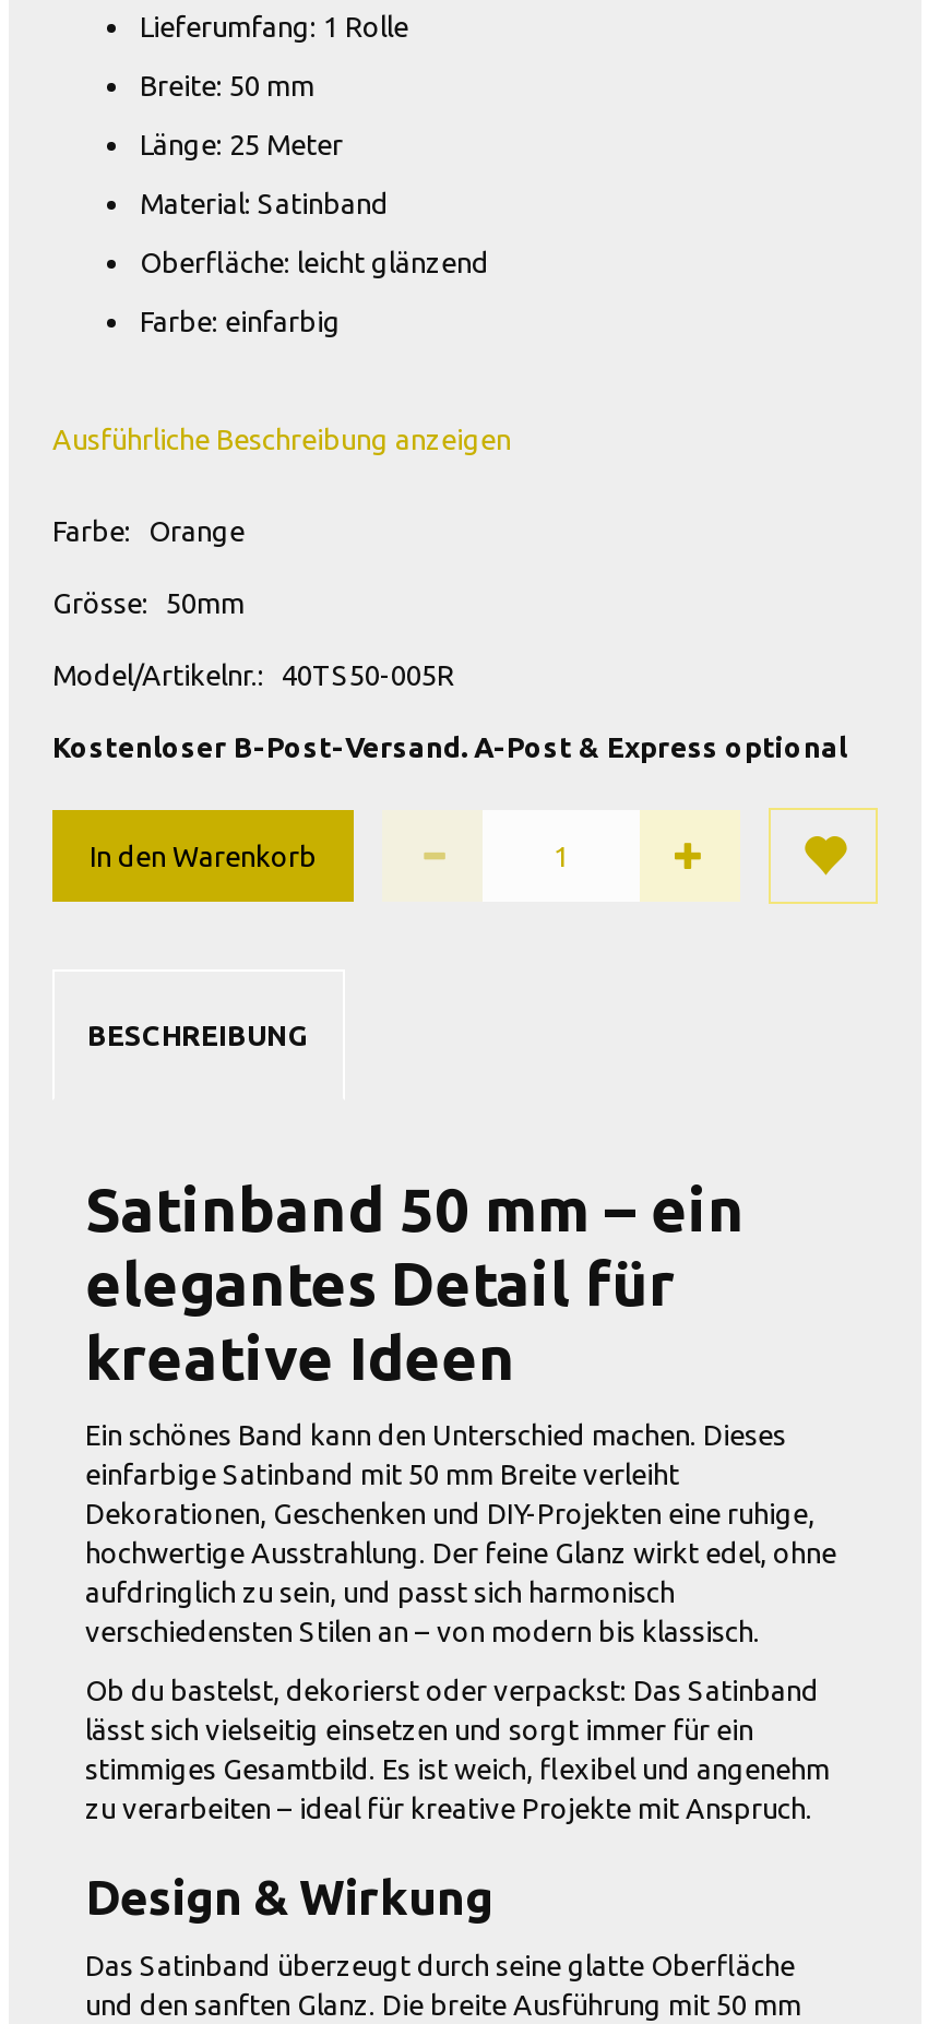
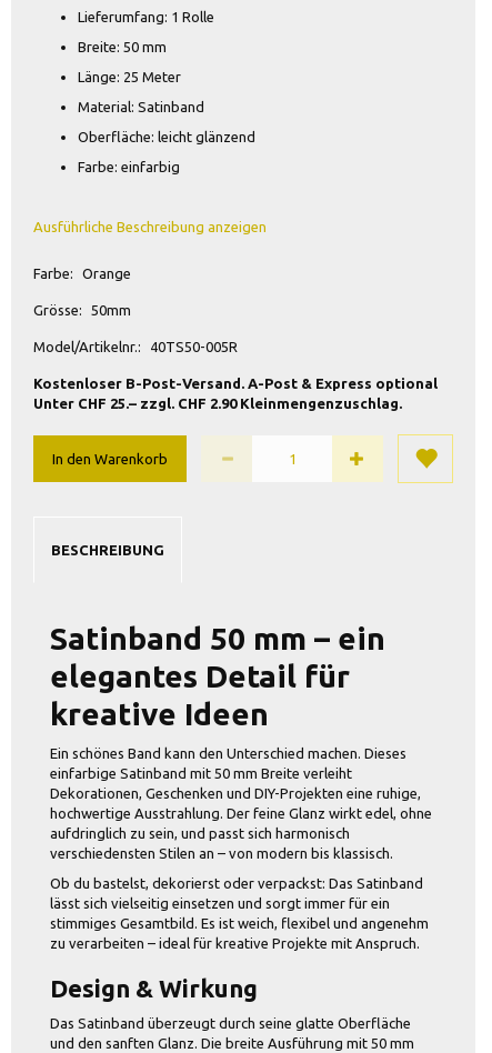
none -> [33,395,402,411] Unter CHF 25.– zzgl. CHF 2.90 Kleinmengenzuschlag.

